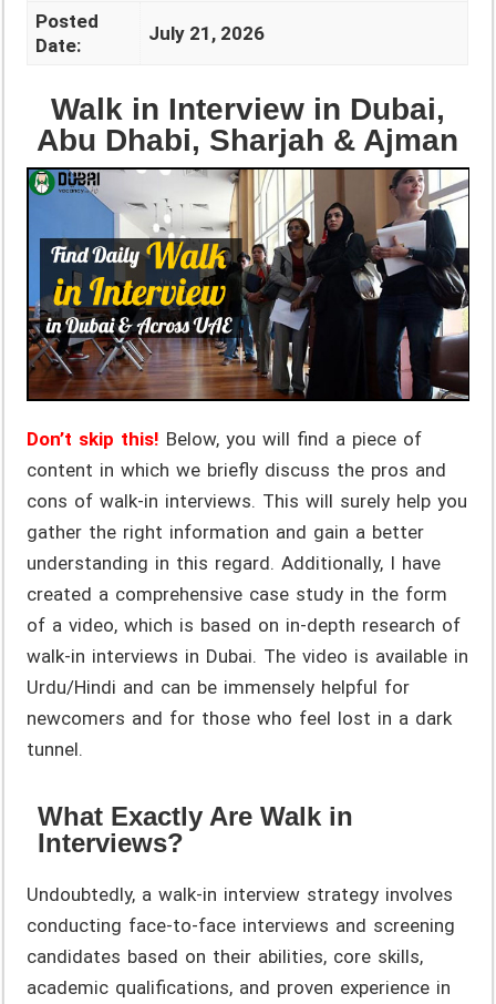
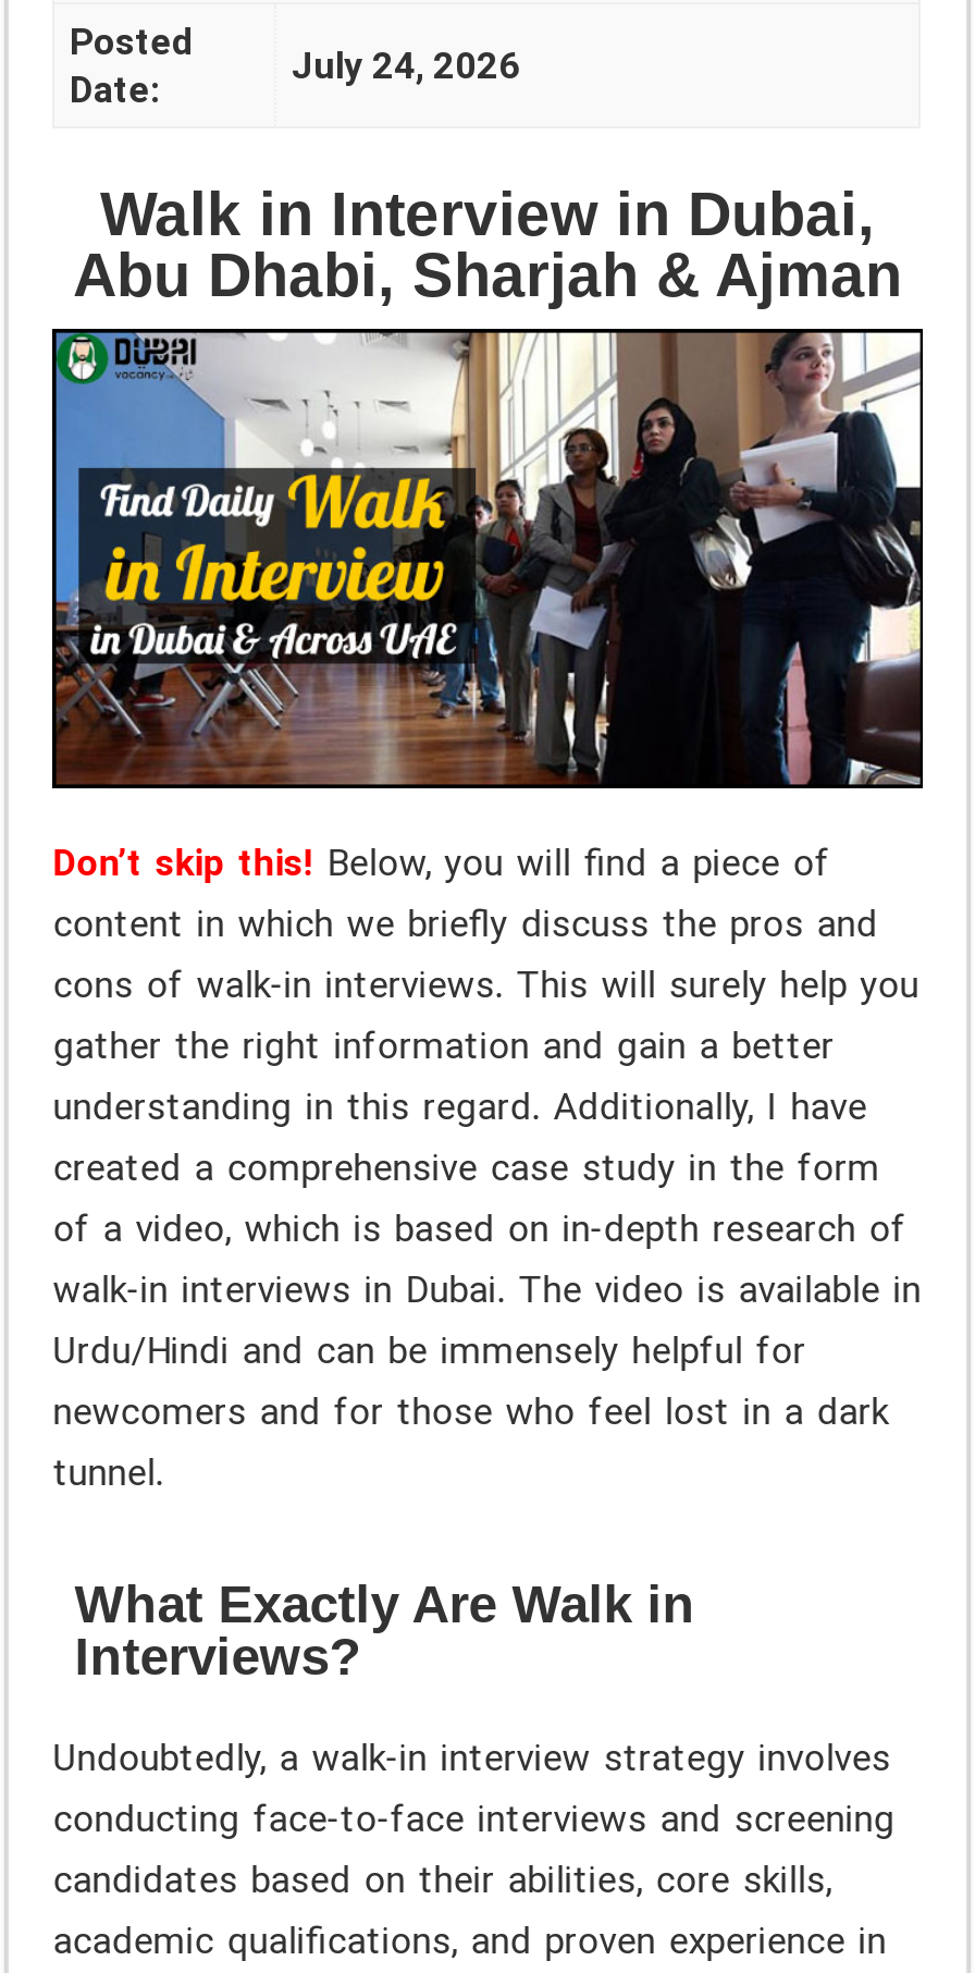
[148,22,265,44] July 21, 2026 -> [292,44,520,87] July 24, 2026

